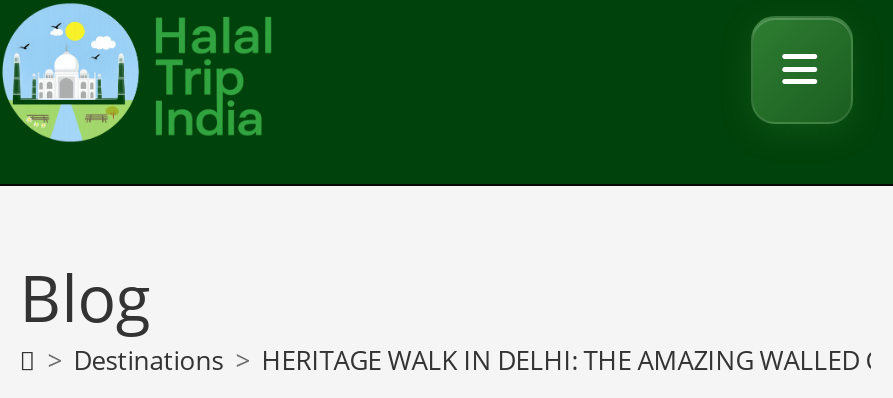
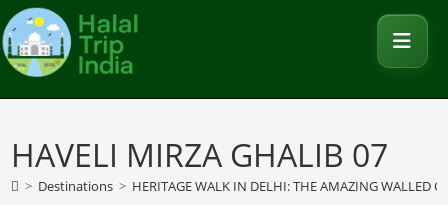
[19,254,151,340] Blog -> [11,133,388,176] HAVELI MIRZA GHALIB 07

